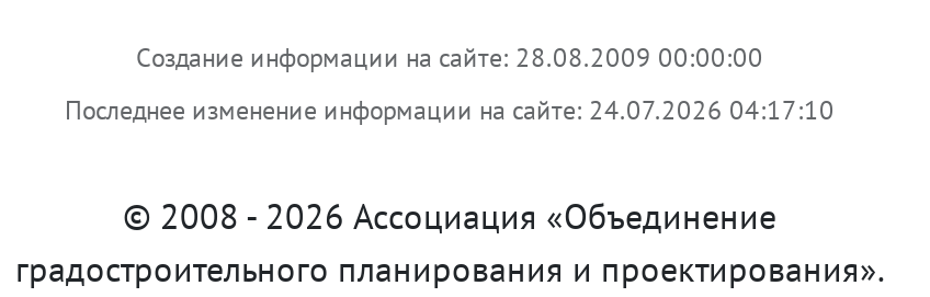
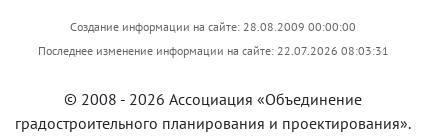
[65,94,835,126] Последнее изменение информации на сайте: 24.07.2026 04:17:10 -> [37,43,388,58] Последнее изменение информации на сайте: 22.07.2026 08:03:31

